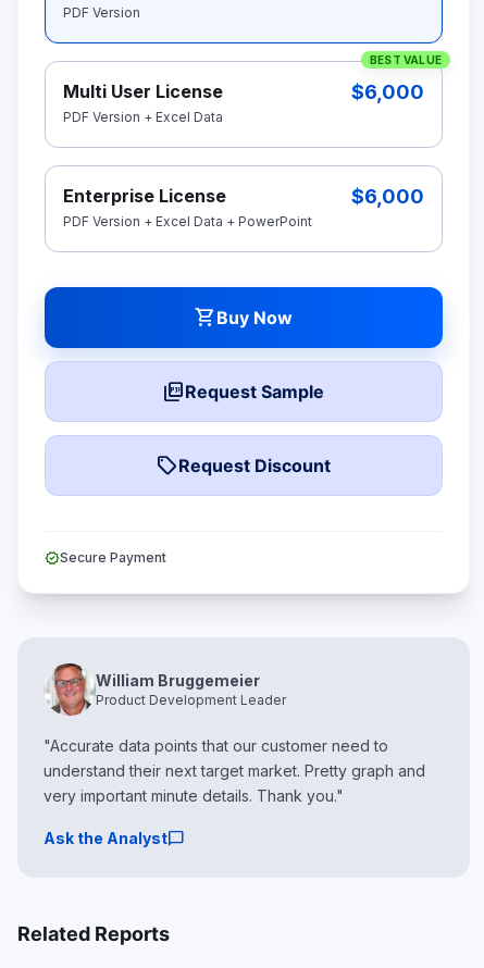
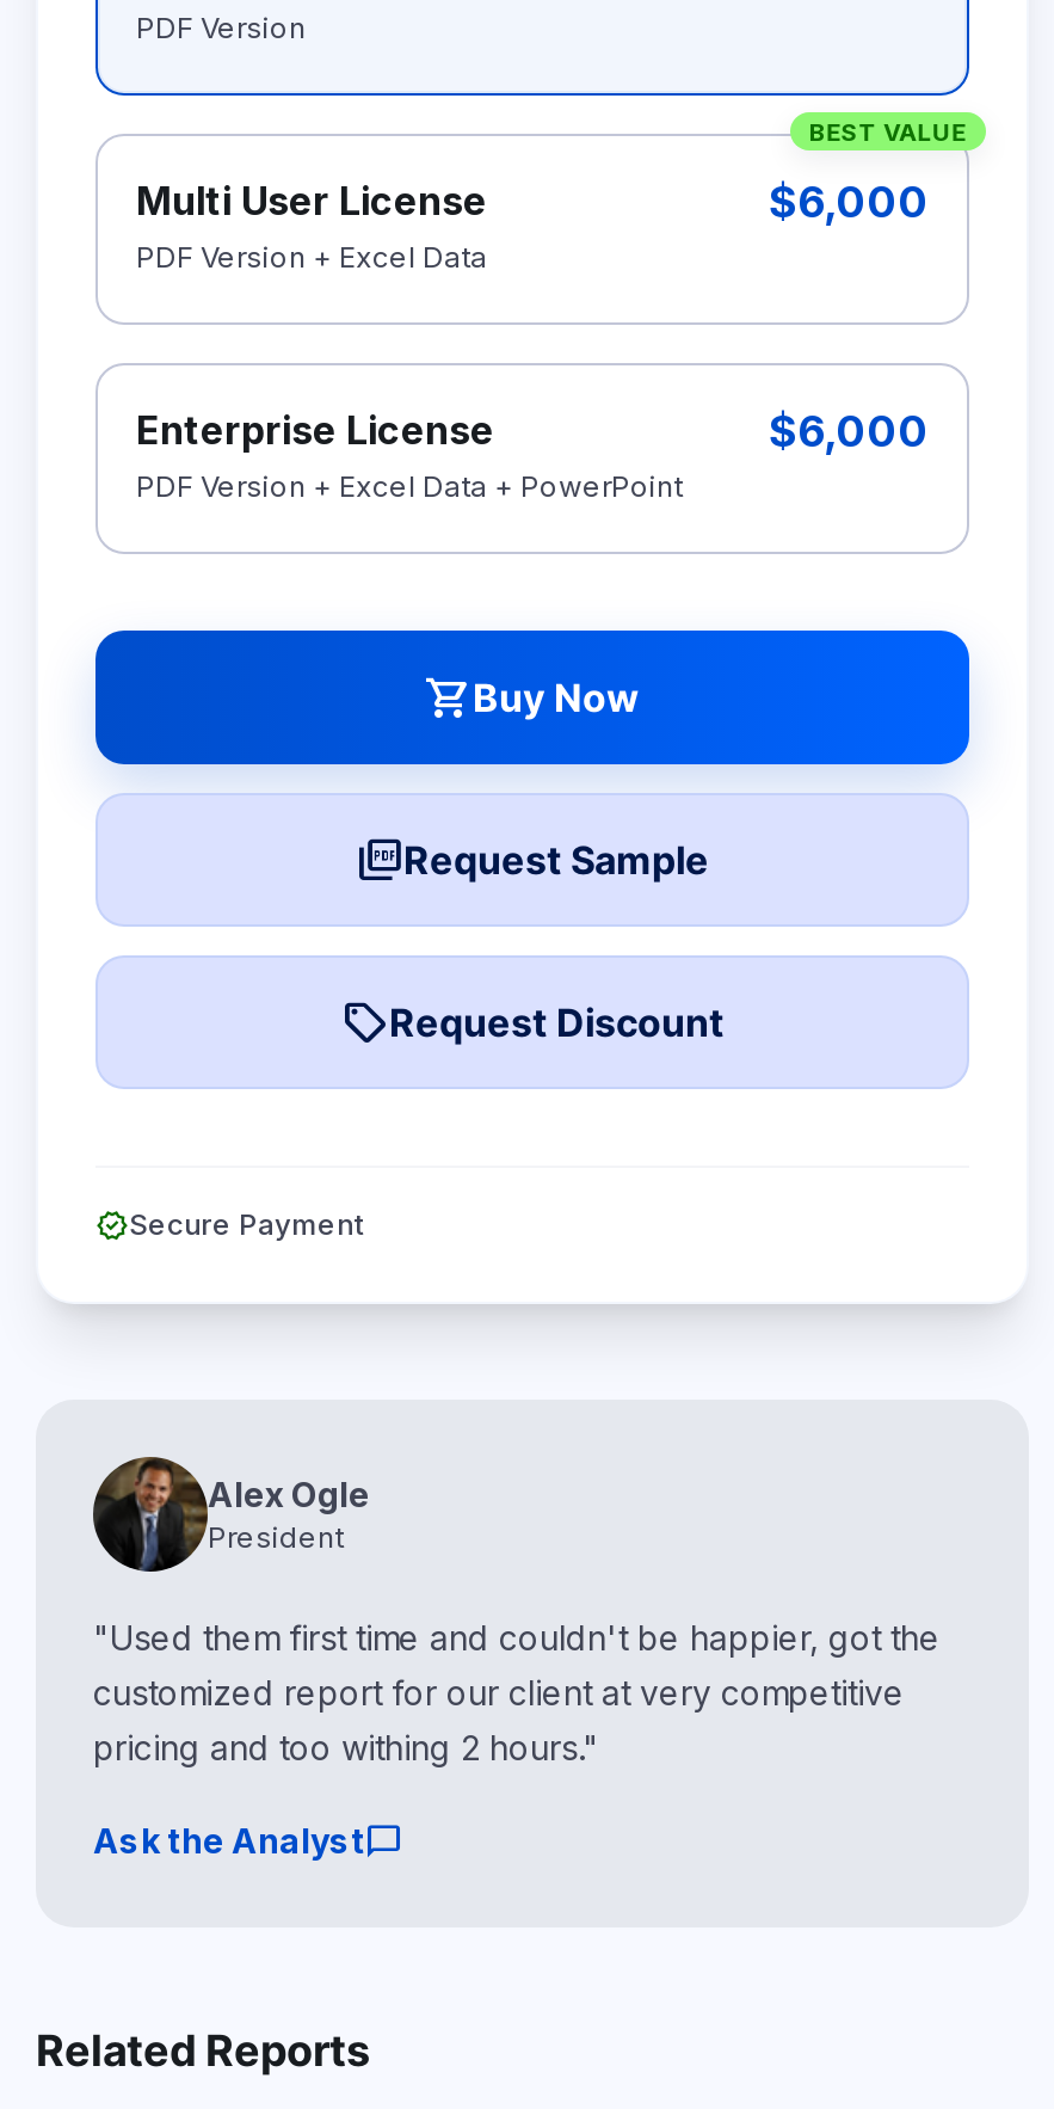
[44,666,286,717] [image] | William Bruggemeier | Product Development Leader -> [91,1462,370,1574] [image] | Alex Ogle | President
[44,736,425,805] "Accurate data points that our customer need to | understand their next target market. Pretty graph and | very important minute details. Thank you." -> [93,1617,941,1767] "Used them first time and couldn't be happier, got the | customized report for our client at very competitive | pricing and too withing 2 hours."

